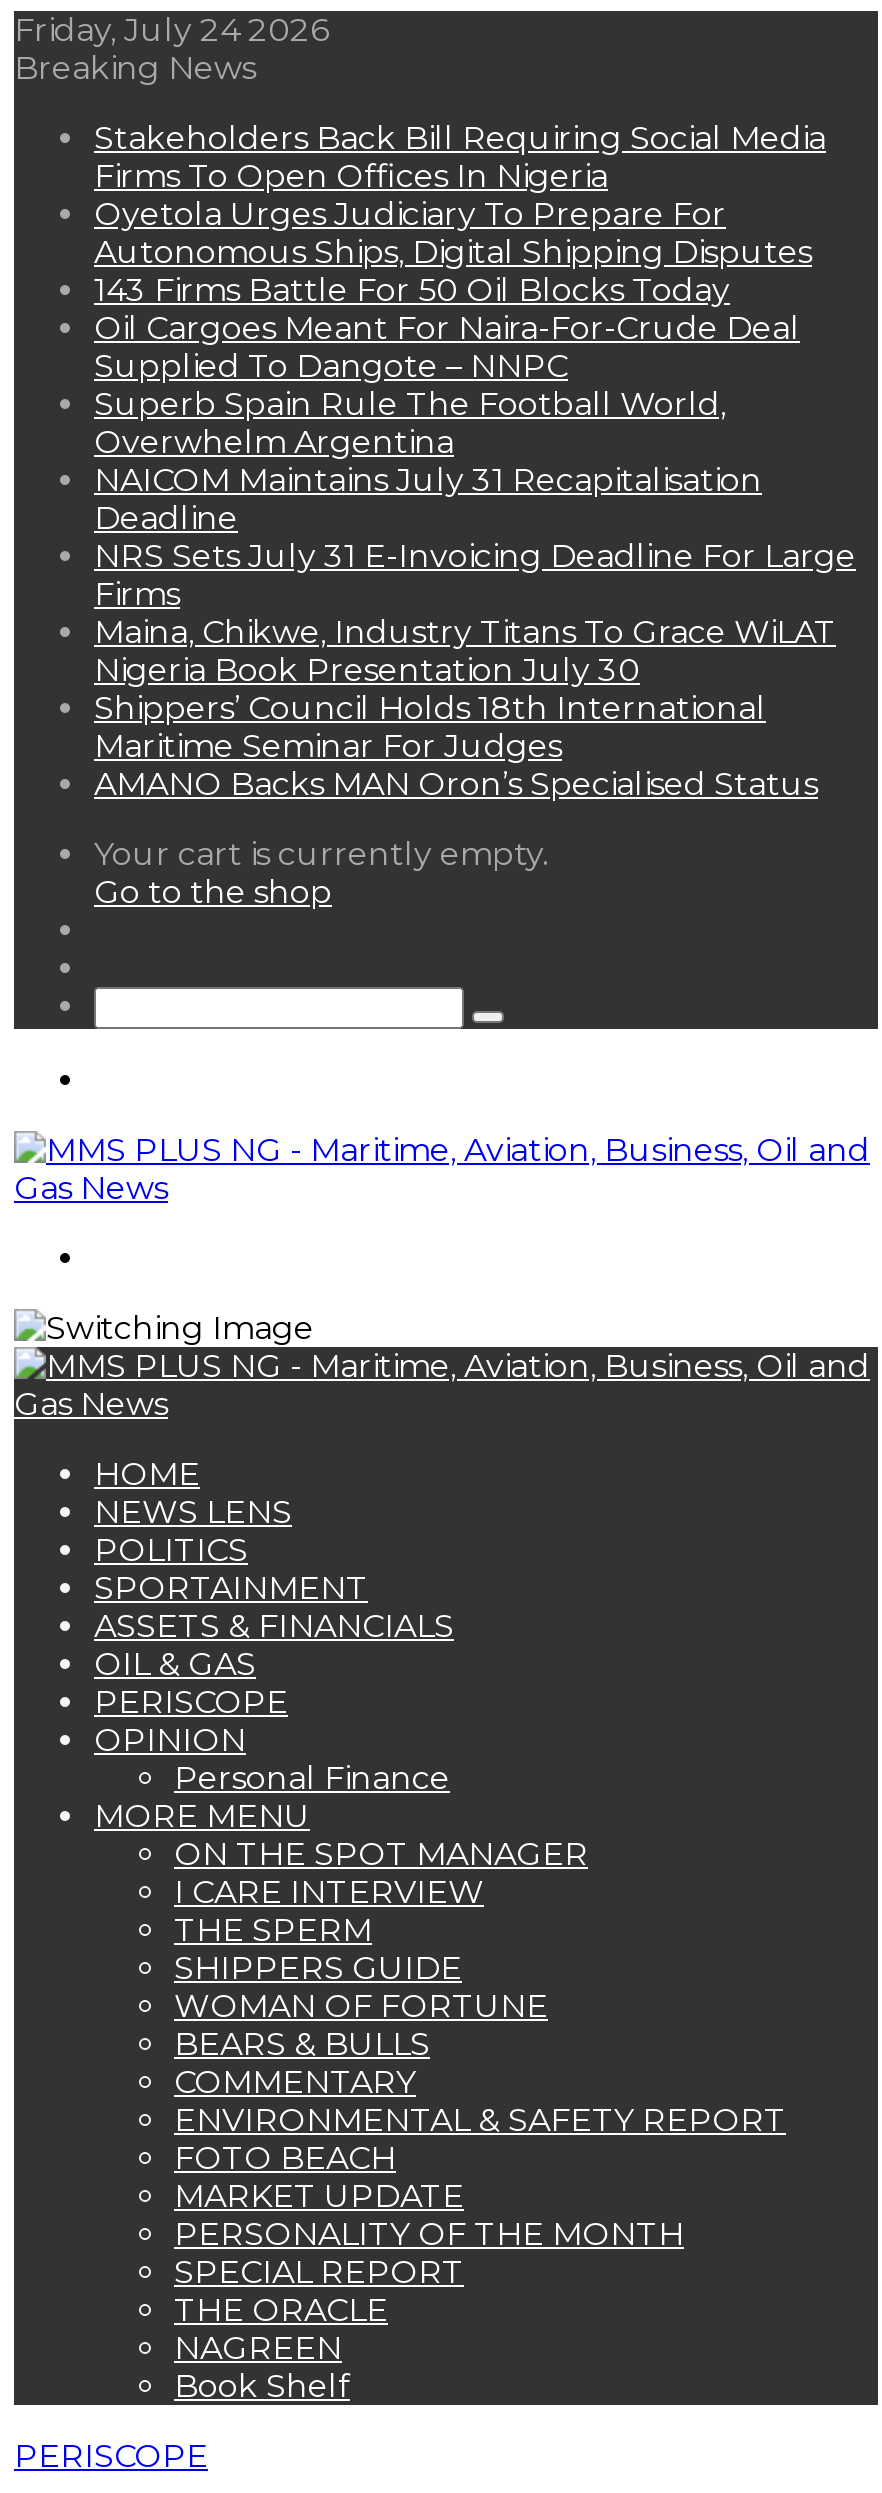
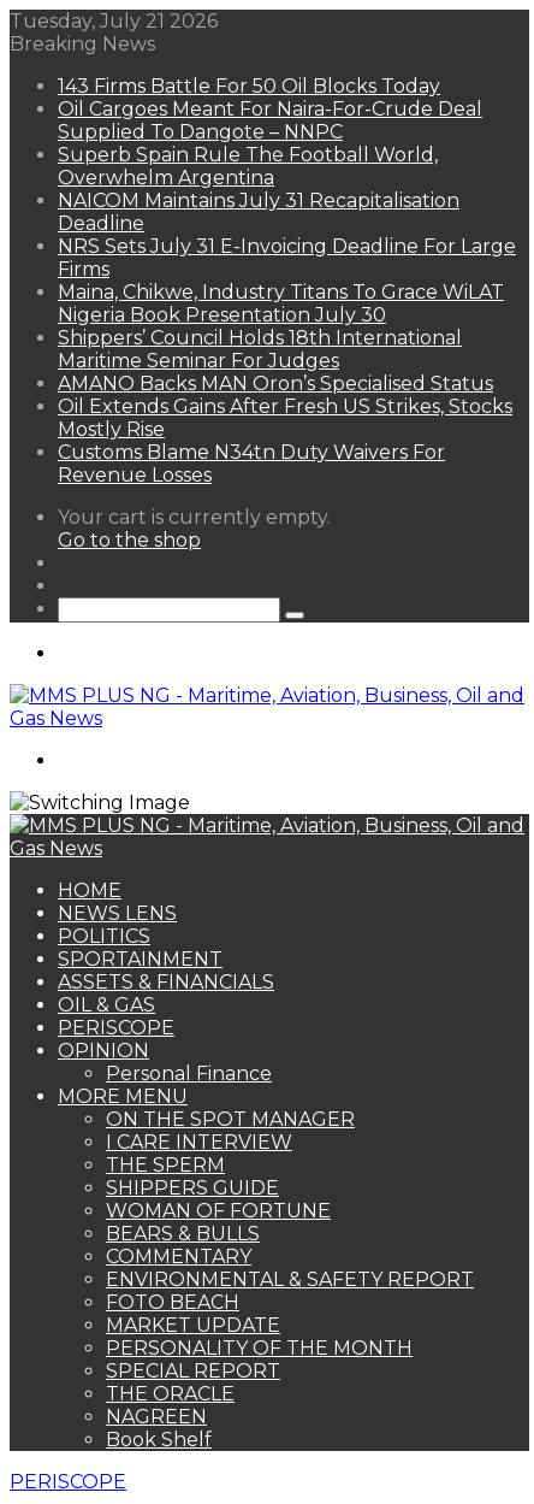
[14,11,328,49] Friday, July 24 2026 -> [10,10,218,33] Tuesday, July 21 2026
[94,119,826,271] Stakeholders Back Bill Requiring Social Media | Firms To Open Offices In Nigeria | Oyetola Urges Judiciary To Prepare For | Autonomous Ships, Digital Shipping Disputes -> none
moved [94,271,856,803] -> [58,75,516,395]: 143 Firms Battle For 50 Oil Blocks Today | Oil Cargoes Meant For Naira-For-Crude Deal | Supplied To Dangote – NNPC | ... | Maritime Seminar For Judges | AMANO Backs MAN Oron’s Specialised Status
none -> [58,395,512,486] Oil Extends Gains After Fresh US Strikes, Stocks | Mostly Rise | Customs Blame N34tn Duty Waivers For | Revenue Losses

